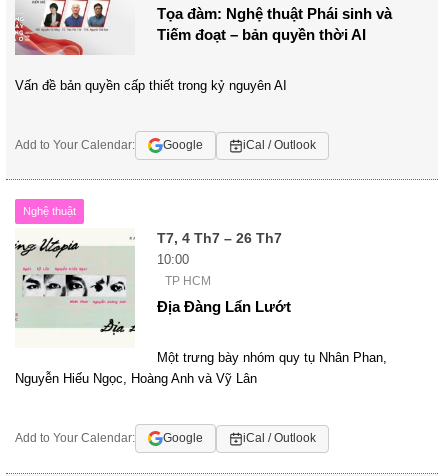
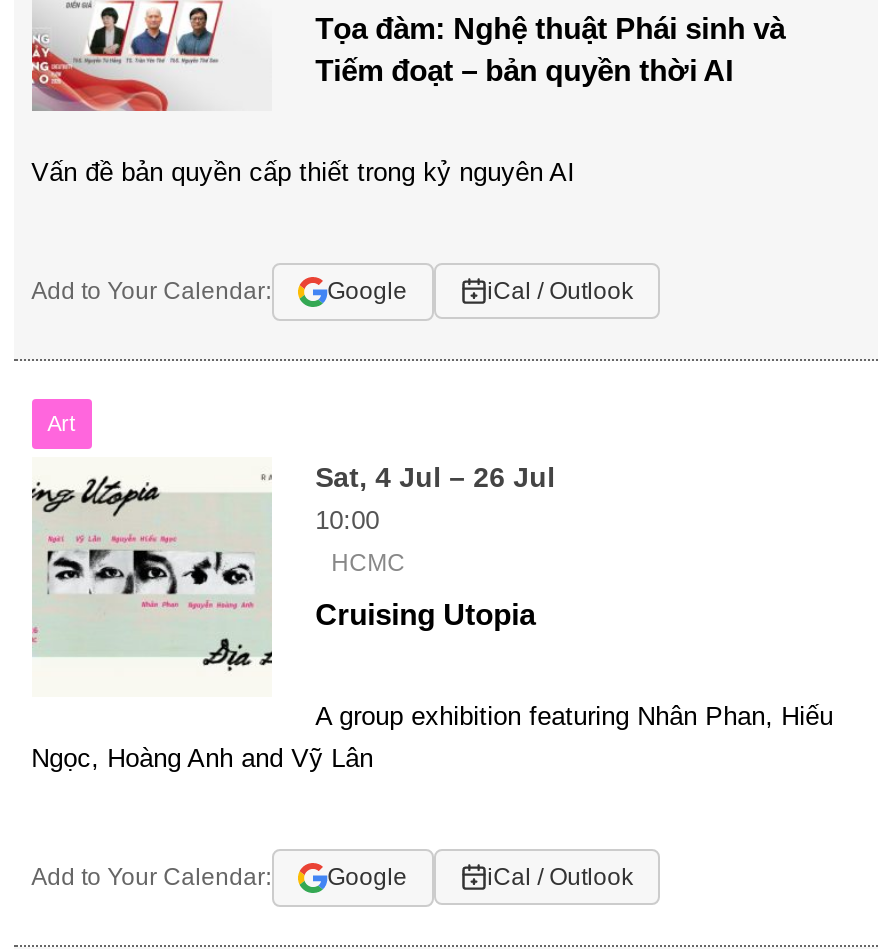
[23,205,76,217] Nghệ thuật -> [47,411,75,435] Art
[157,230,282,246] T7, 4 Th7 – 26 Th7 -> [315,461,555,493] Sat, 4 Jul – 26 Jul
[165,274,211,288] TP HCM -> [331,549,405,577] HCMC
[157,298,291,315] Địa Đàng Lẩn Lướt -> [315,597,535,631] Cruising Utopia
[15,350,387,386] Một trưng bày nhóm quy tụ Nhân Phan, | Nguyễn Hiếu Ngọc, Hoàng Anh và Vỹ Lân -> [31,701,833,773] A group exhibition featuring Nhân Phan, Hiếu | Ngọc, Hoàng Anh and Vỹ Lân

